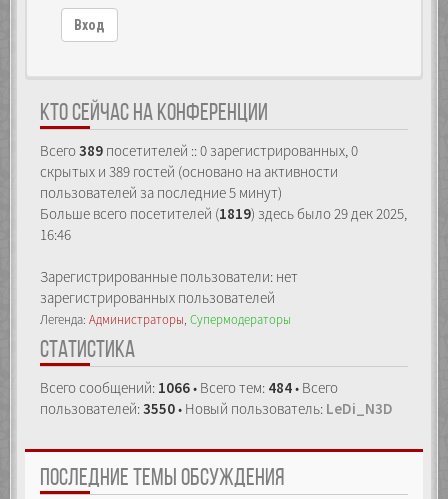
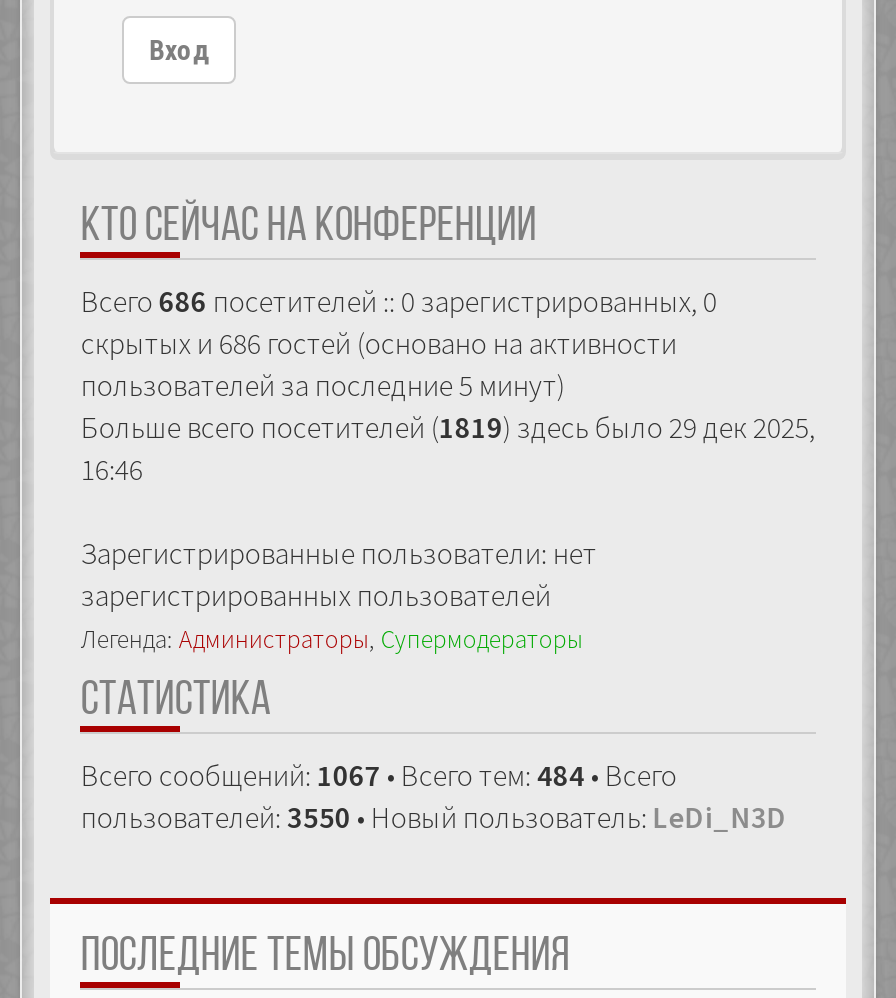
[40,141,358,160] Всего 389 посетителей :: 0 зарегистрированных, 0 -> [81,282,717,320] Всего 686 посетителей :: 0 зарегистрированных, 0
[40,162,338,181] скрытых и 389 гостей (основано на активности -> [81,324,677,362] скрытых и 686 гостей (основано на активности
[40,378,338,397] Всего сообщений: 1066 • Всего тем: 484 • Всего -> [81,756,677,794] Всего сообщений: 1067 • Всего тем: 484 • Всего

